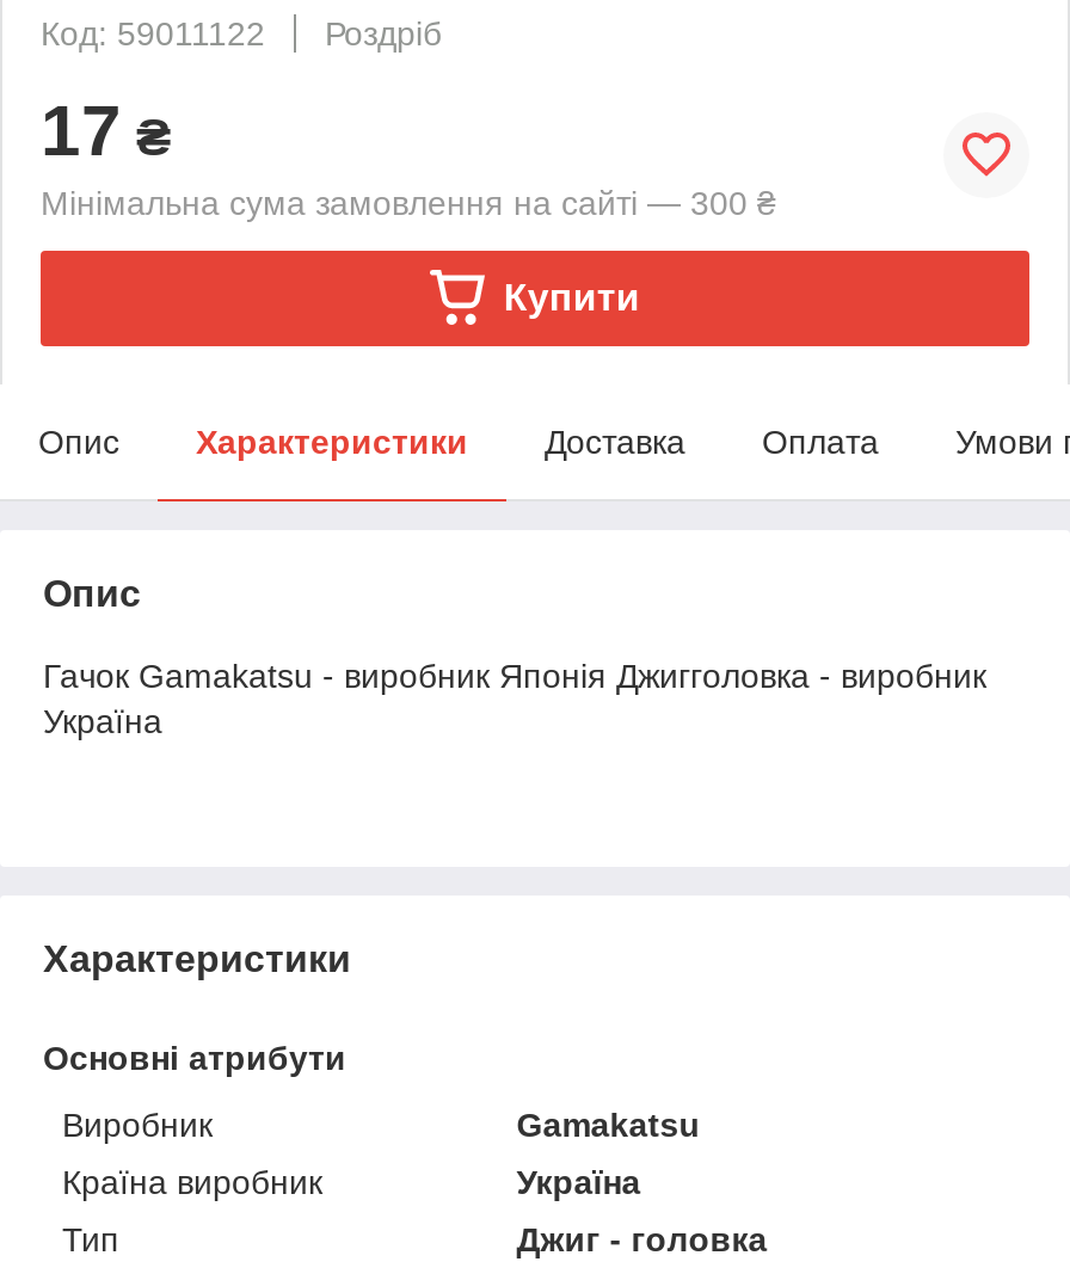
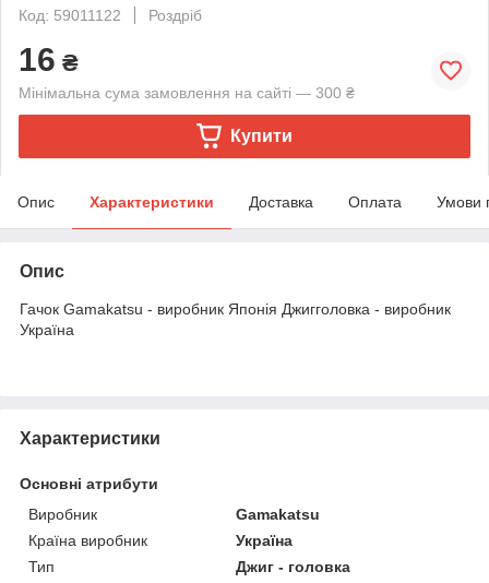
[41,90,172,169] 17 ₴ -> [19,41,79,77] 16 ₴

